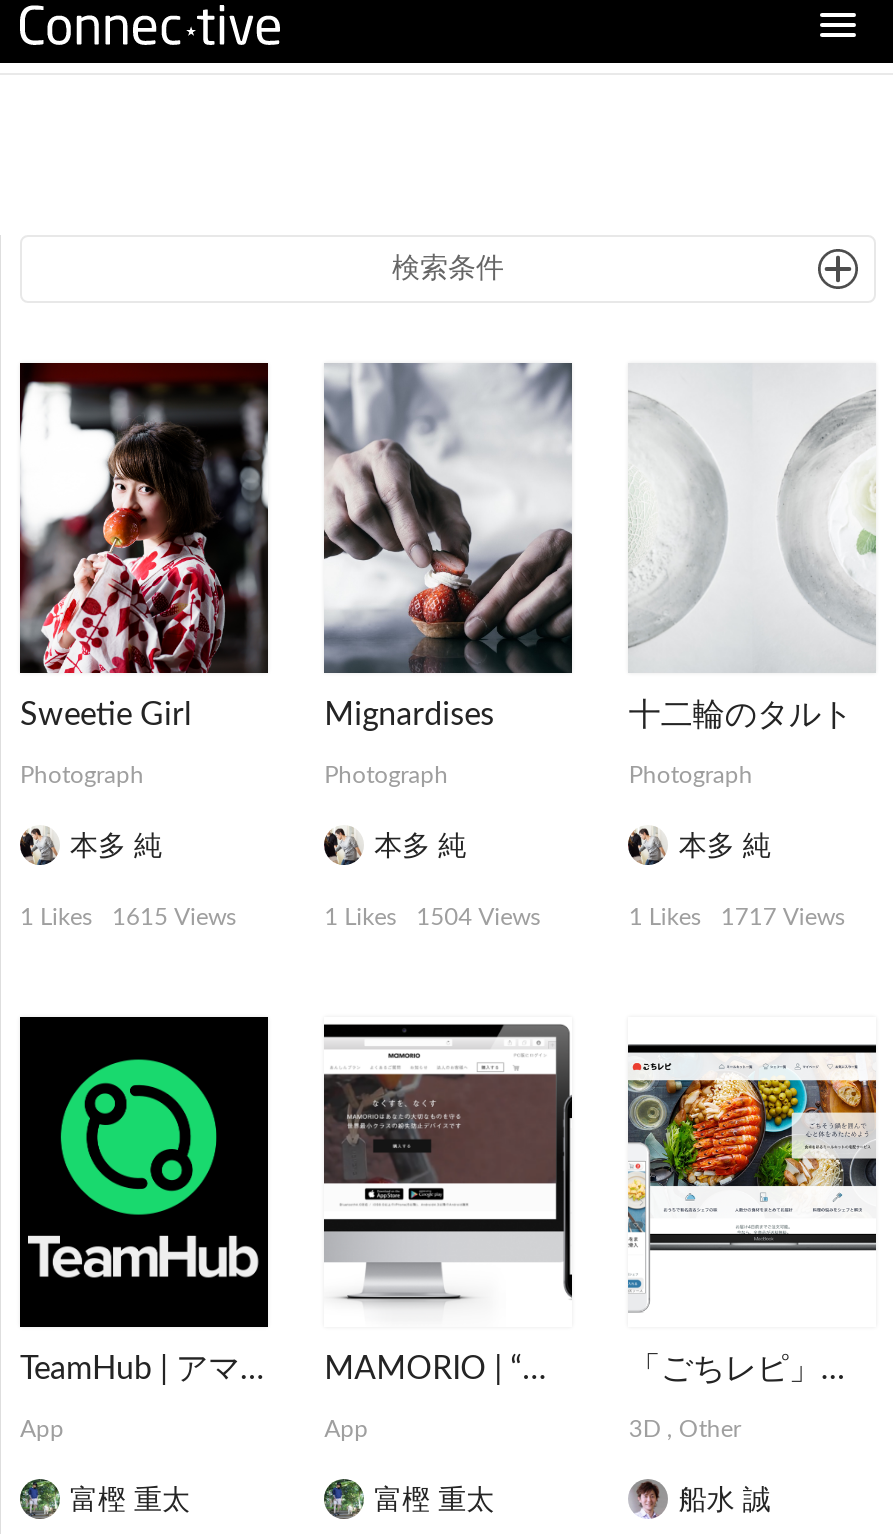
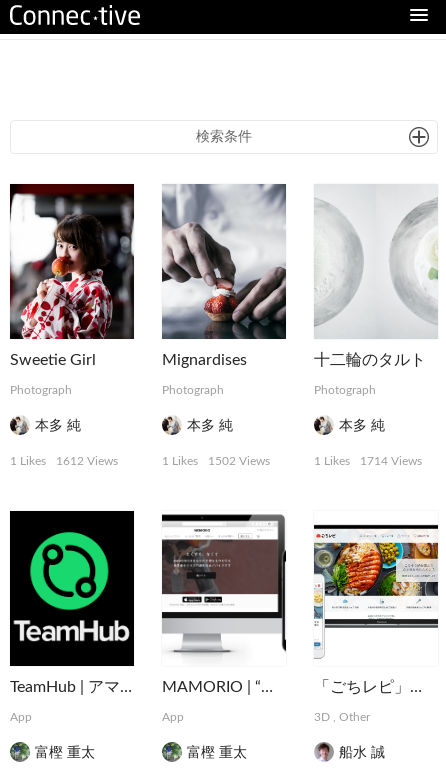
[20,905,236,929] 1 Likes 1615 Views -> [10,455,118,467] 1 Likes 1612 Views
[324,905,540,929] 1 Likes 1504 Views -> [162,455,270,467] 1 Likes 1502 Views
[629,905,845,929] 1 Likes 1717 Views -> [314,455,422,467] 1 Likes 1714 Views

